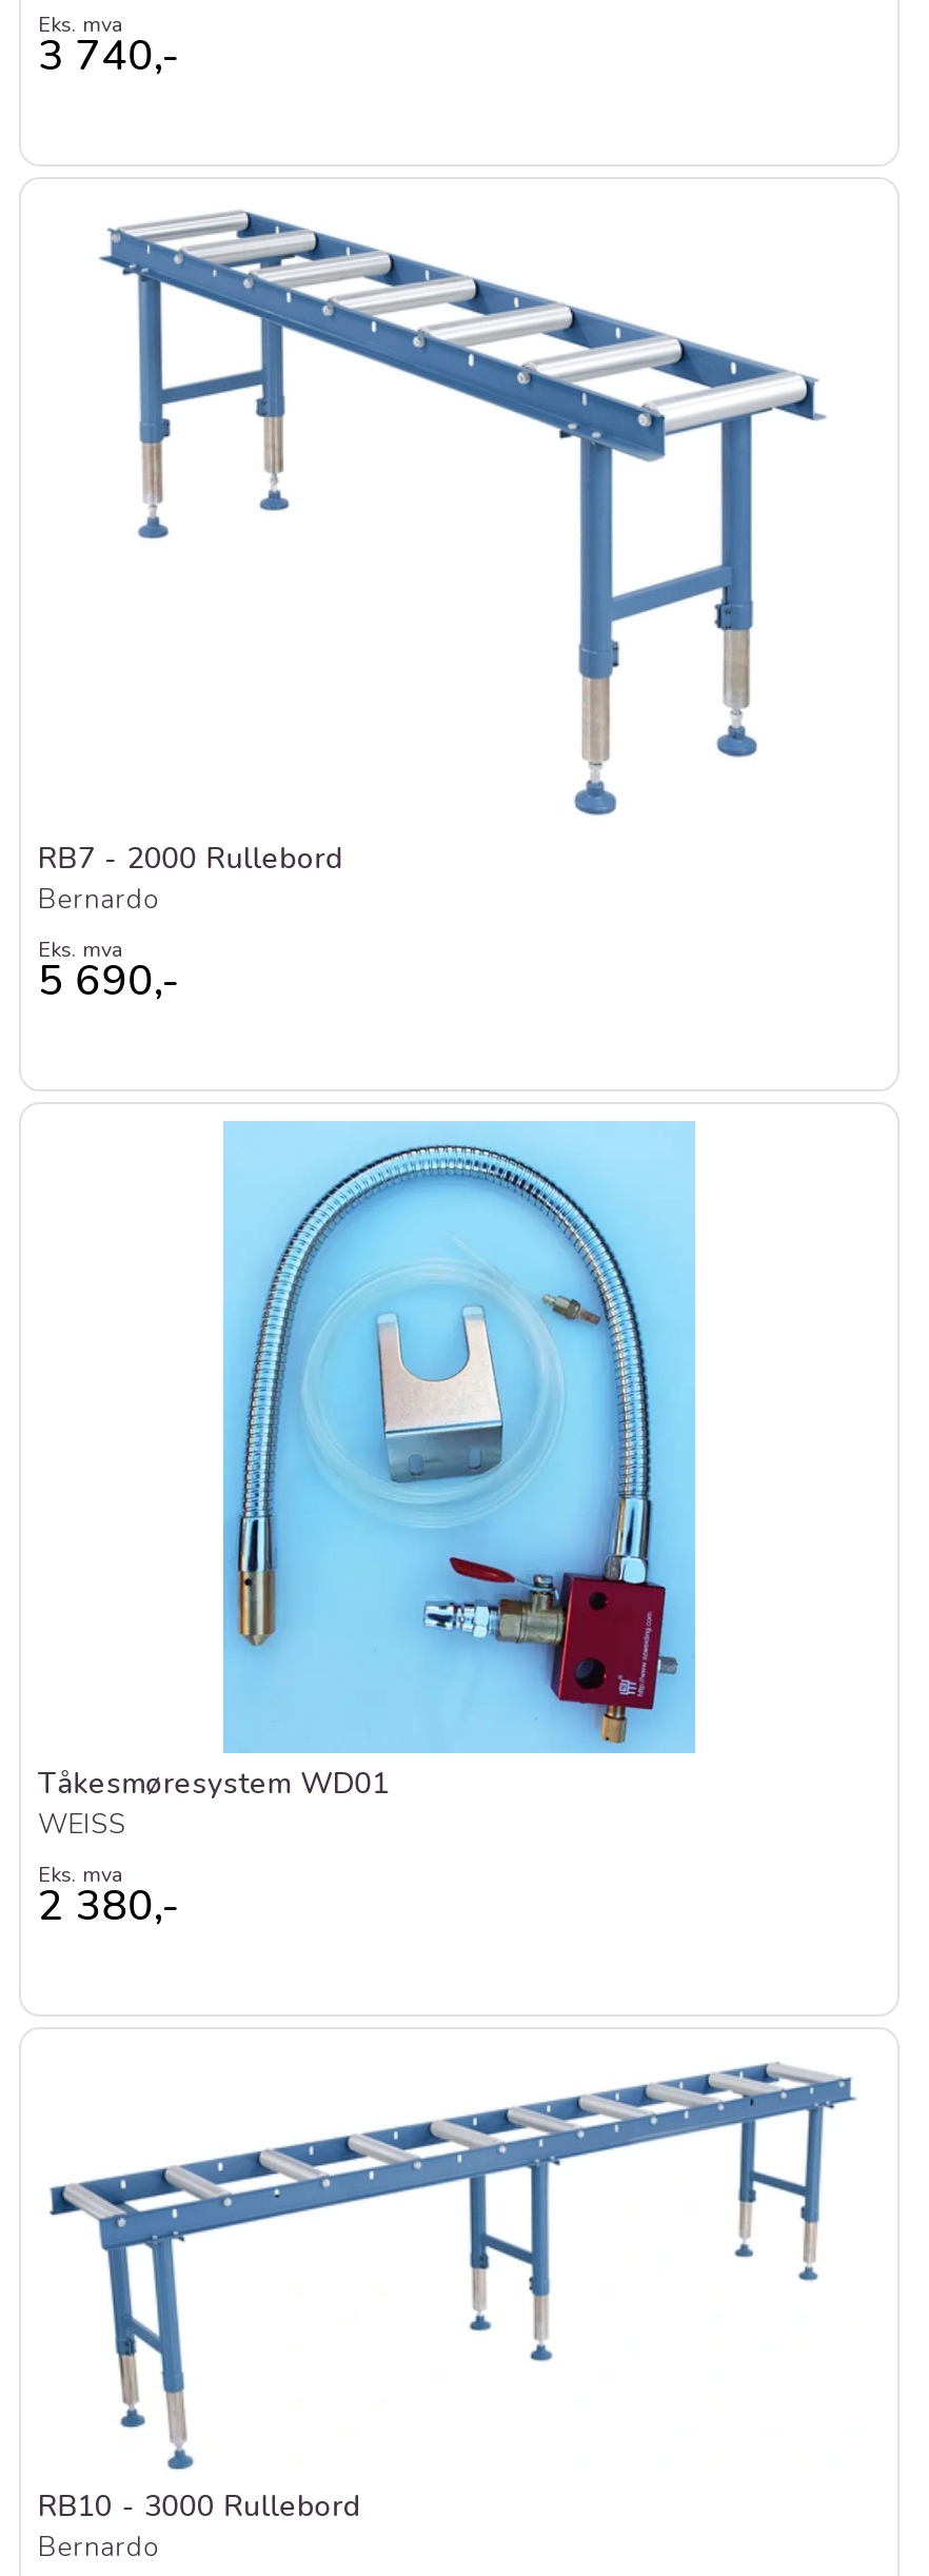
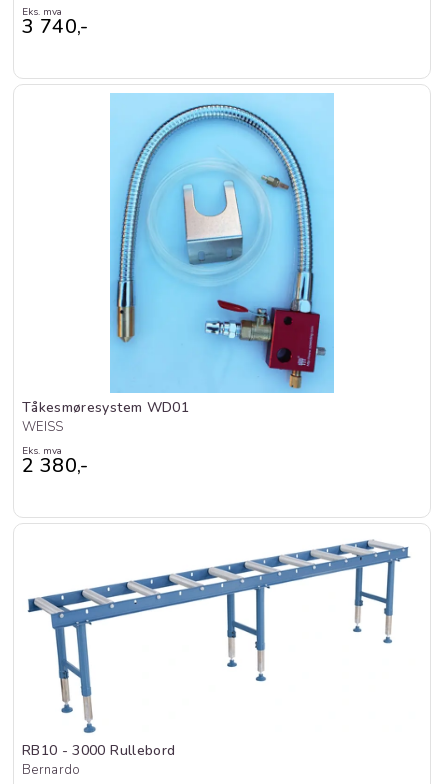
[38,209,826,1008] [image] | RB7 - 2000 Rullebord | Bernardo | Eks. mva | 5 690,- -> none

